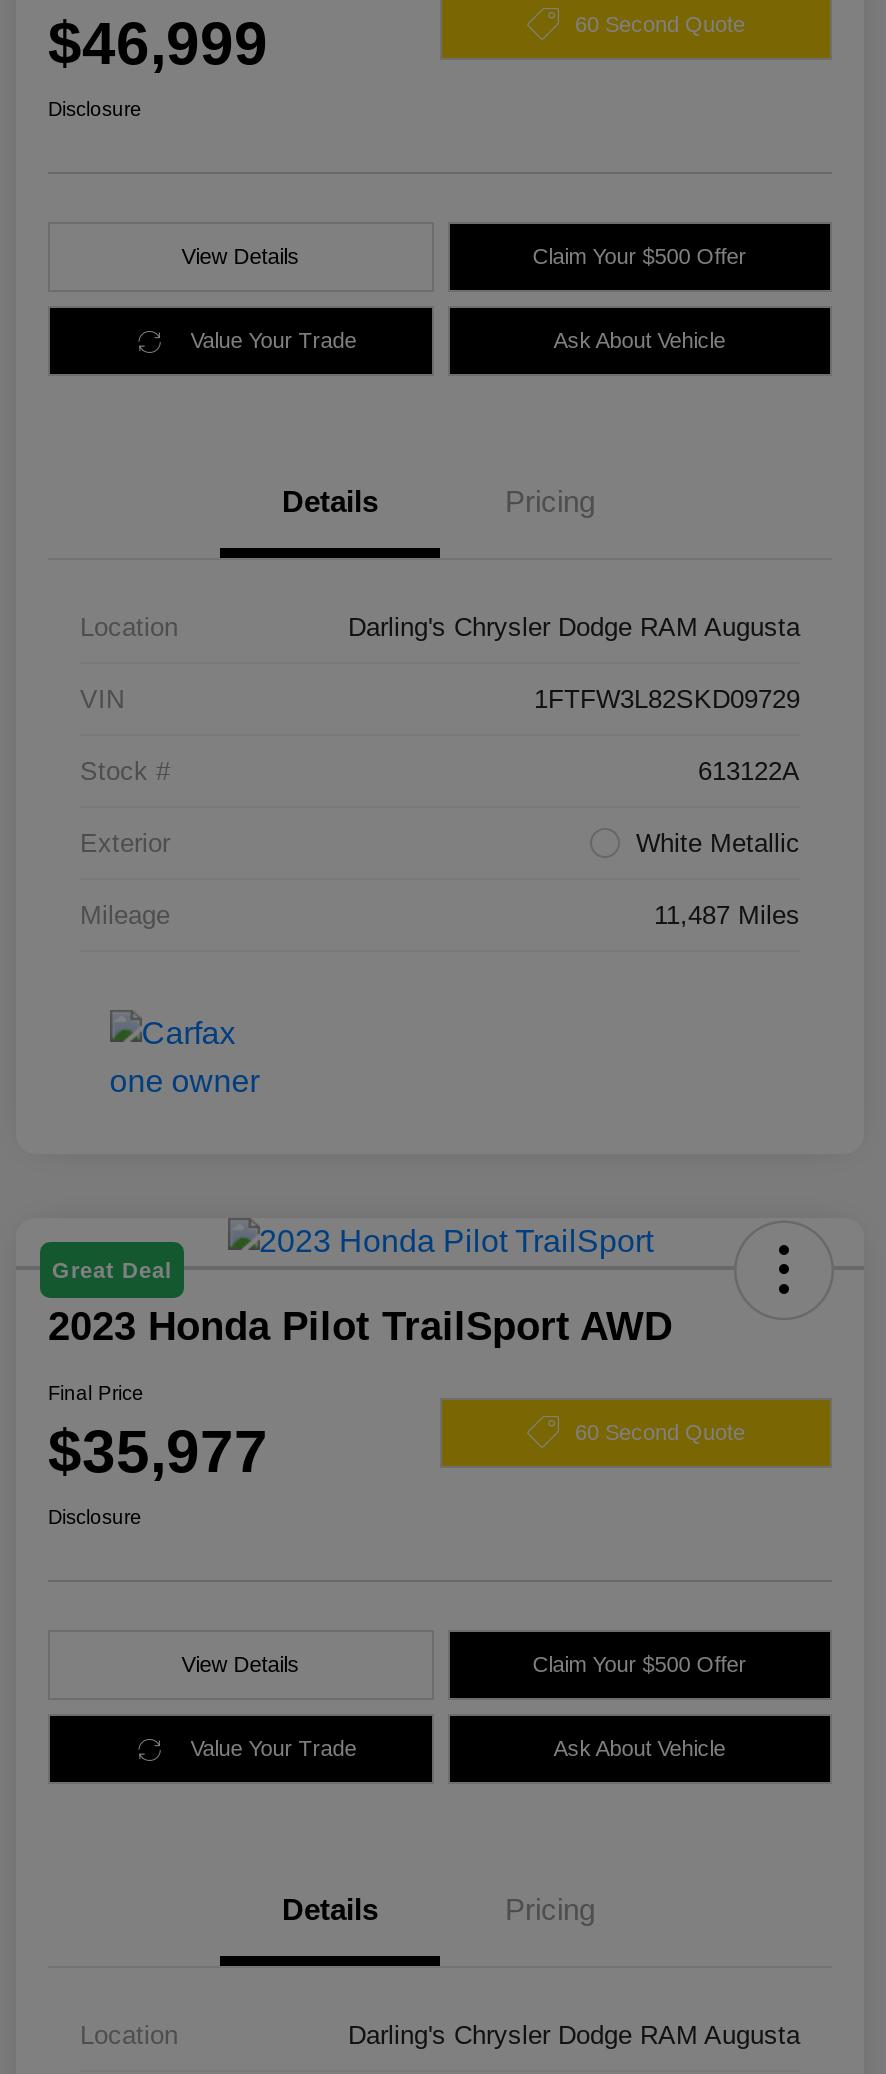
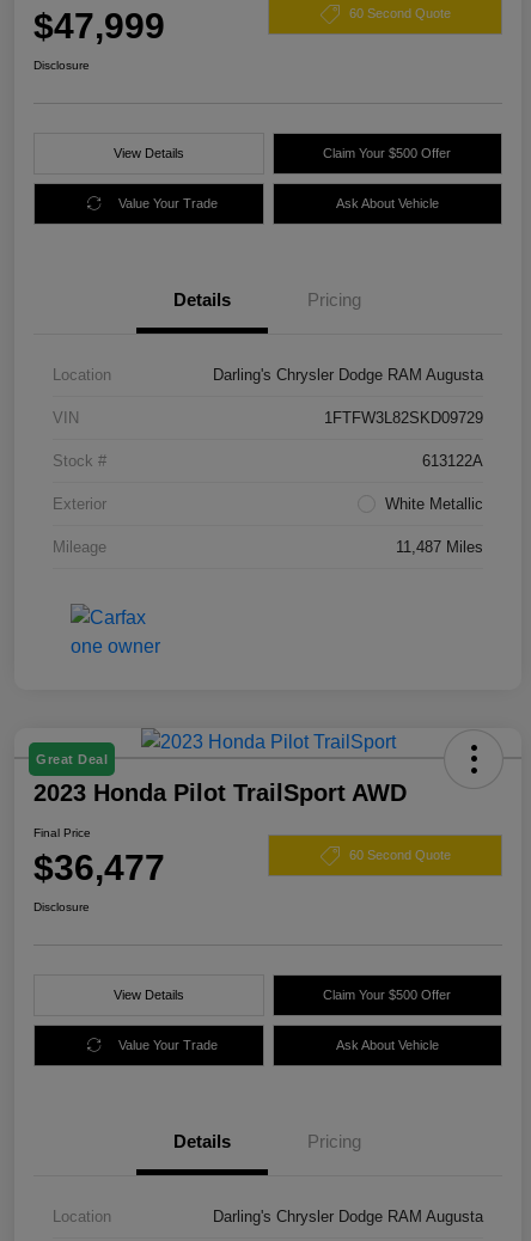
[48,10,268,76] $46,999 -> [33,6,165,45] $47,999
[48,1418,268,1484] $35,977 -> [33,848,165,887] $36,477

